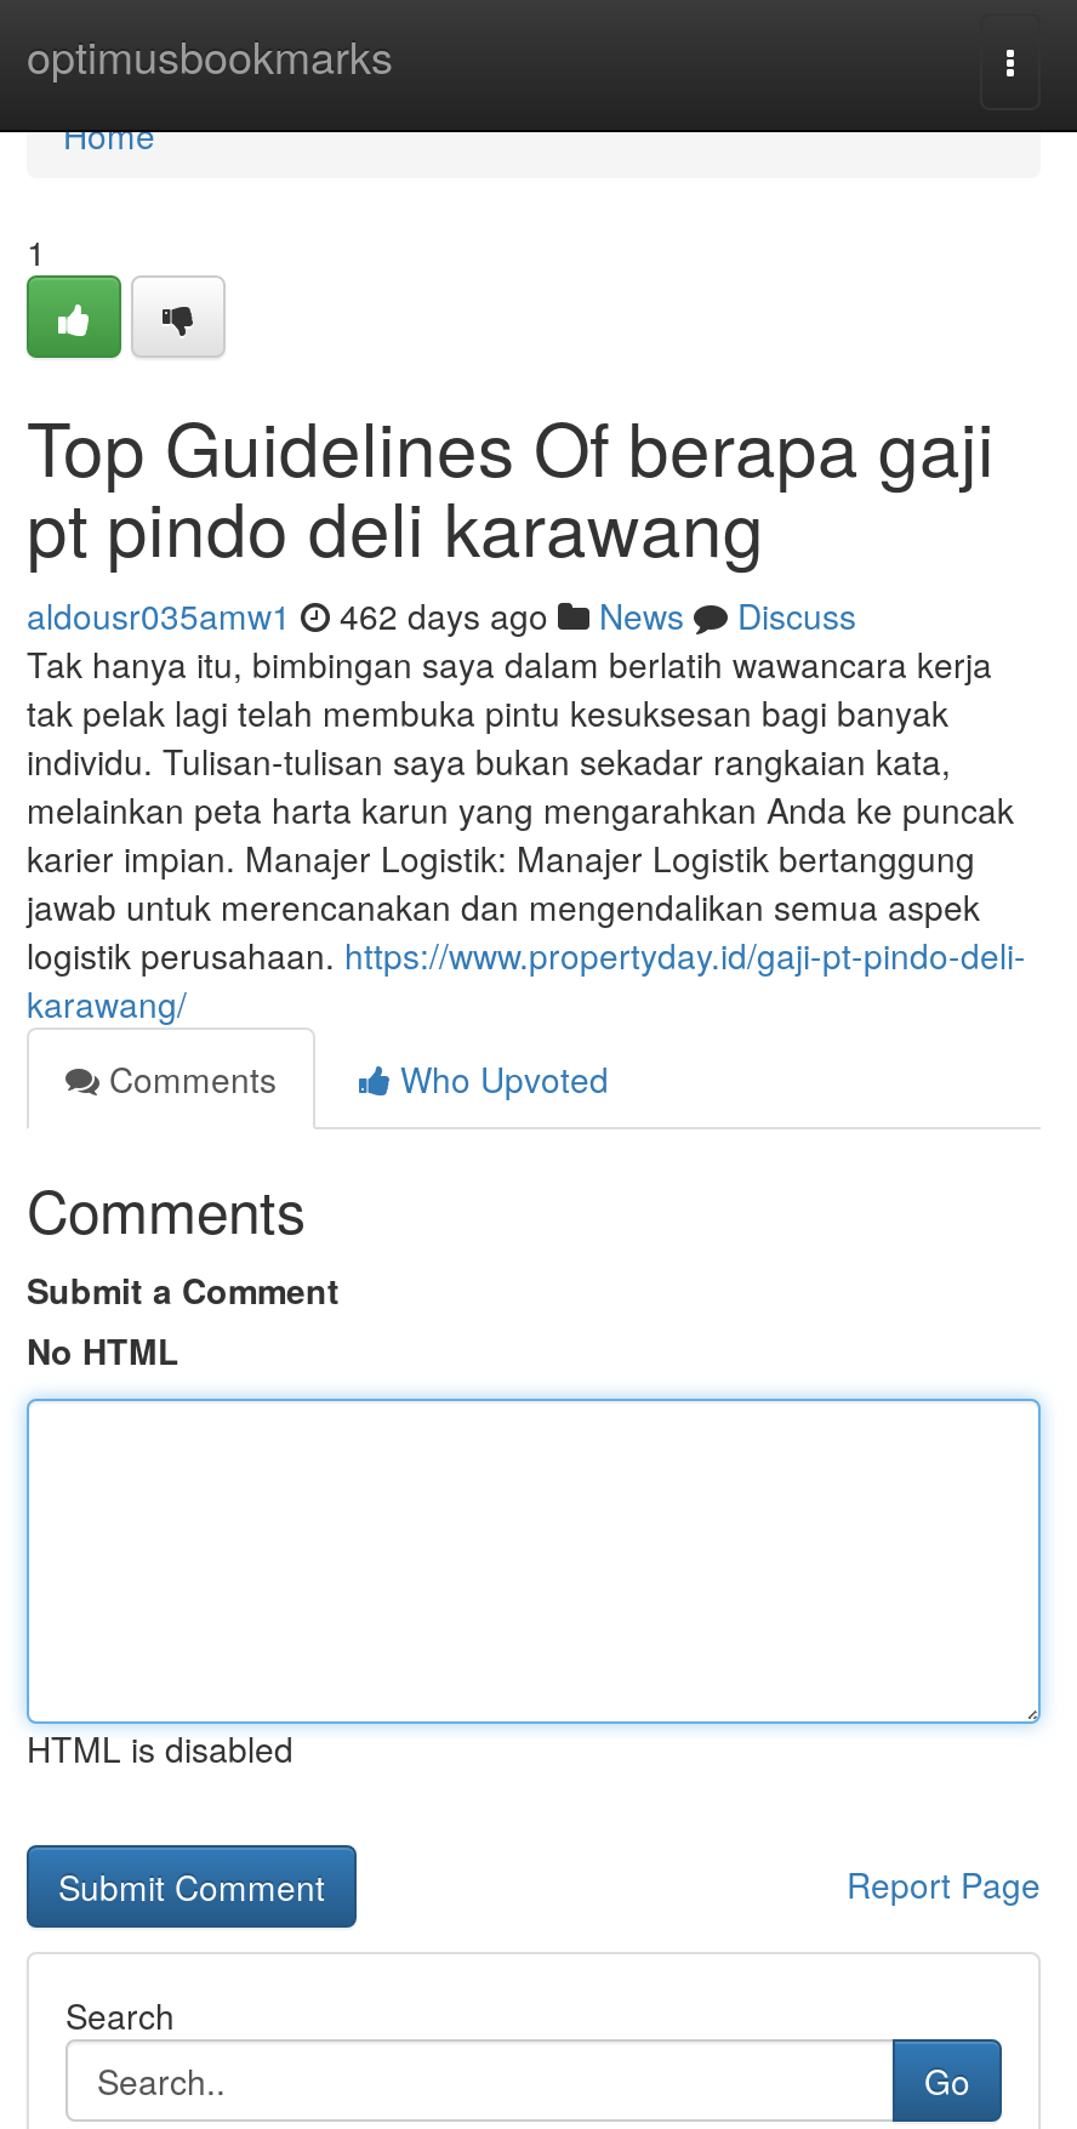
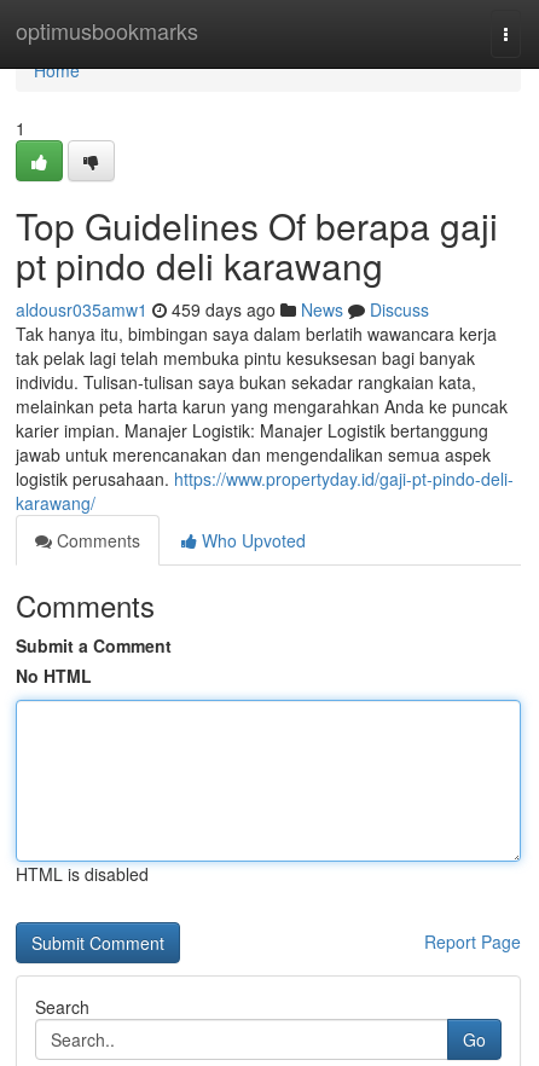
[27,591,856,639] aldousr035amw1 462 days ago News Discuss -> [16,297,429,321] aldousr035amw1 459 days ago News Discuss

